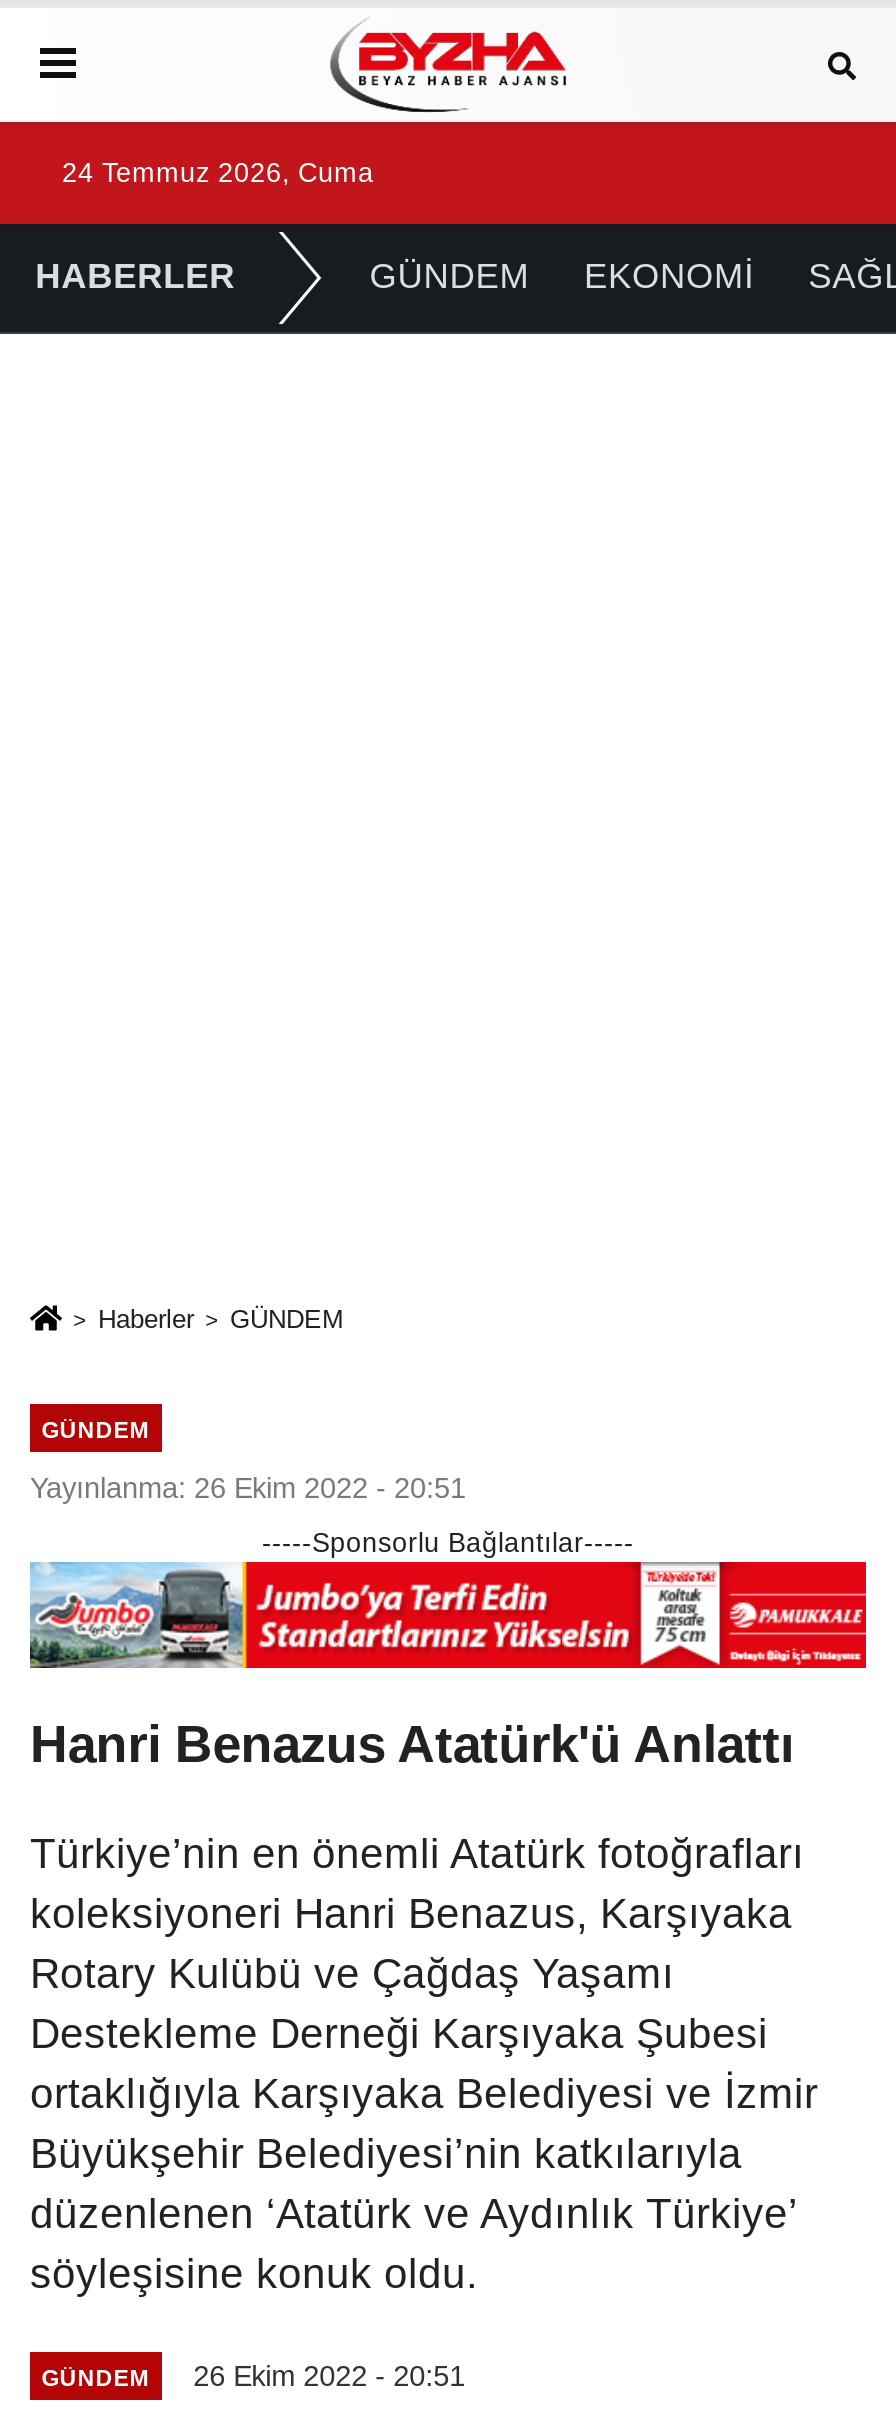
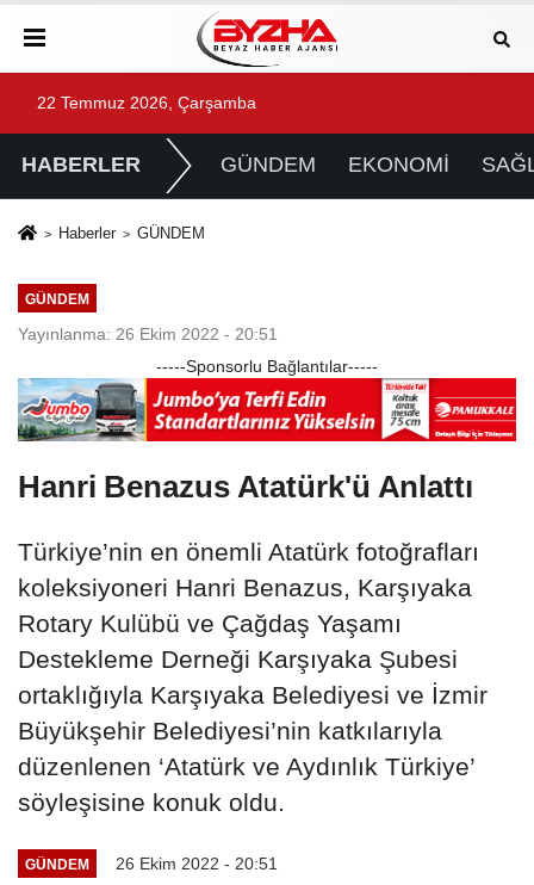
[62,158,374,188] 24 Temmuz 2026, Cuma -> [37,94,256,112] 22 Temmuz 2026, Çarşamba

